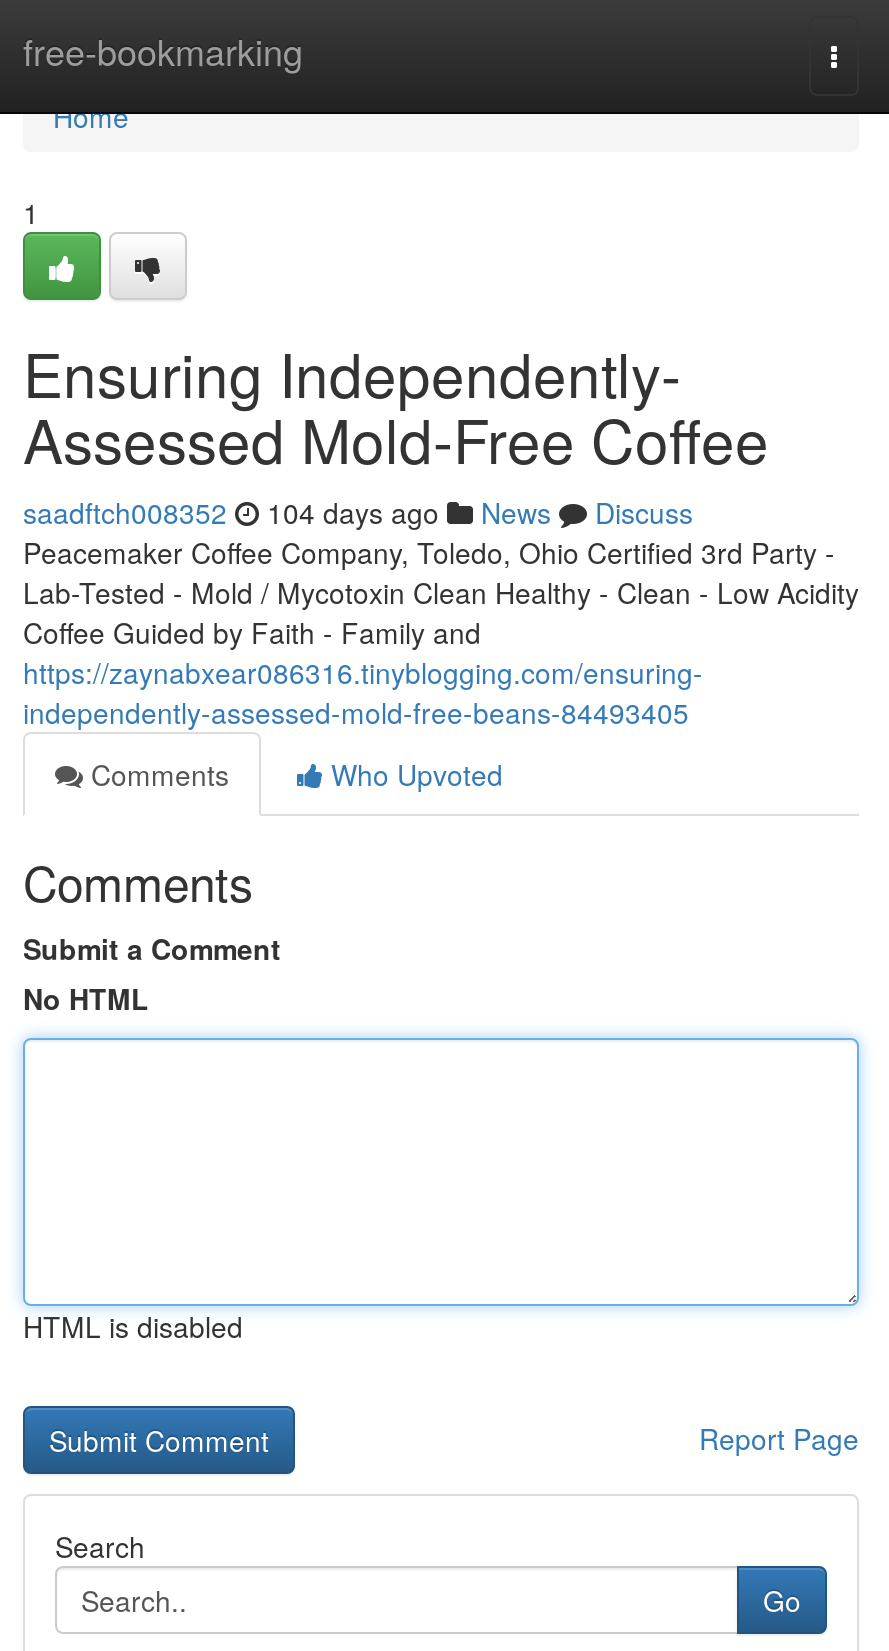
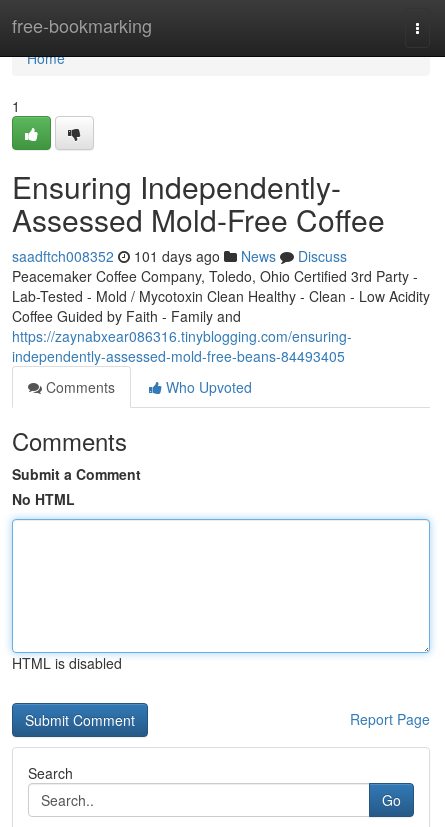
[23,492,693,532] saadftch008352 104 days ago News Discuss -> [12,246,347,266] saadftch008352 101 days ago News Discuss

